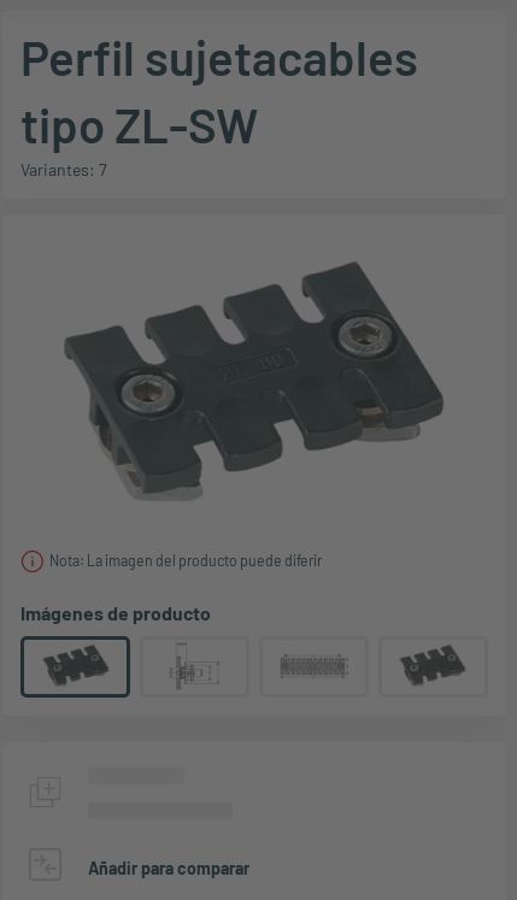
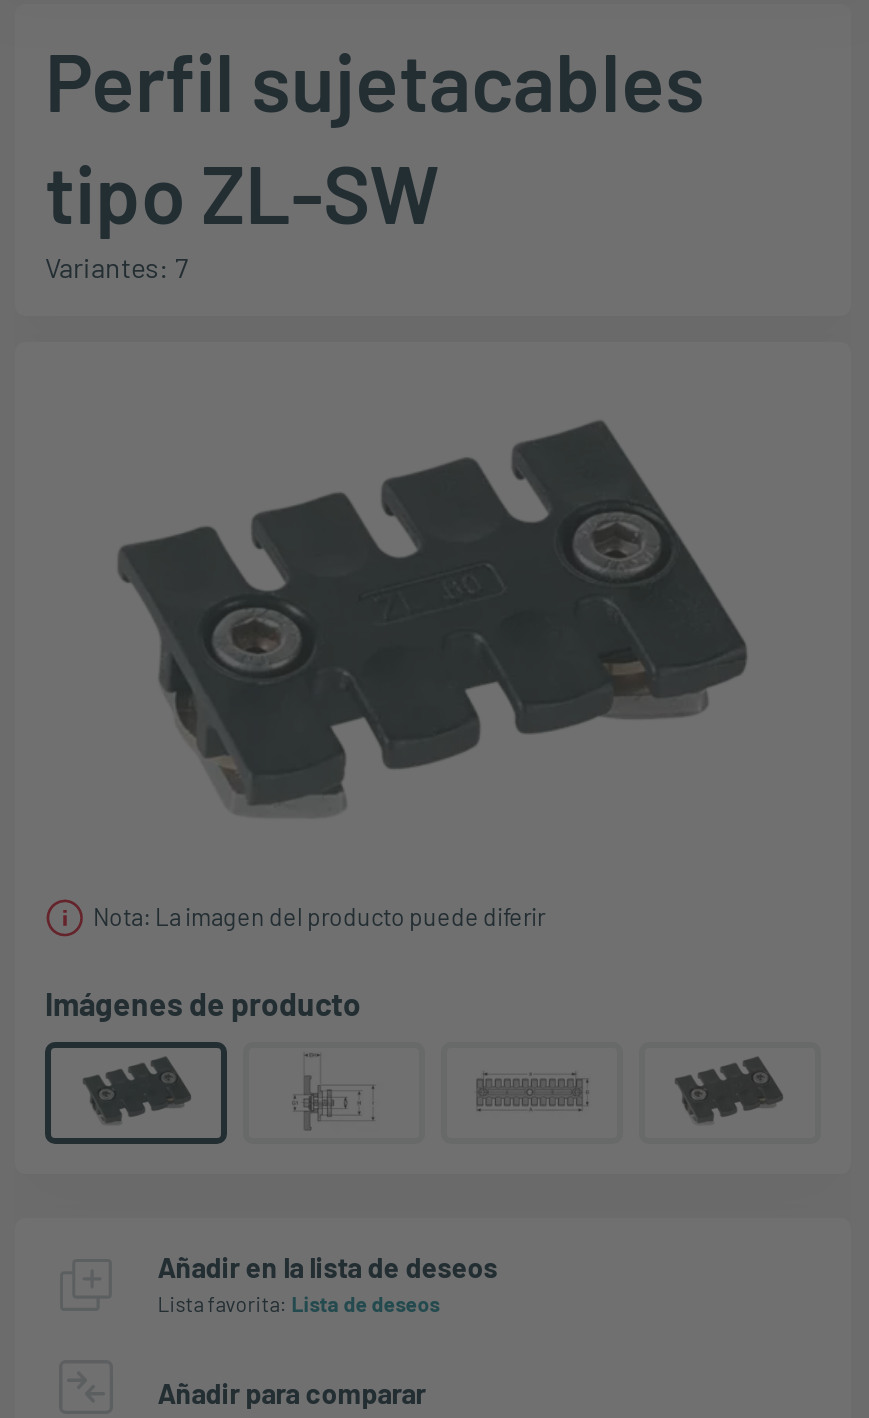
none -> [158,1250,498,1316] Añadir en la lista de deseos | Lista favorita: Lista de deseos

